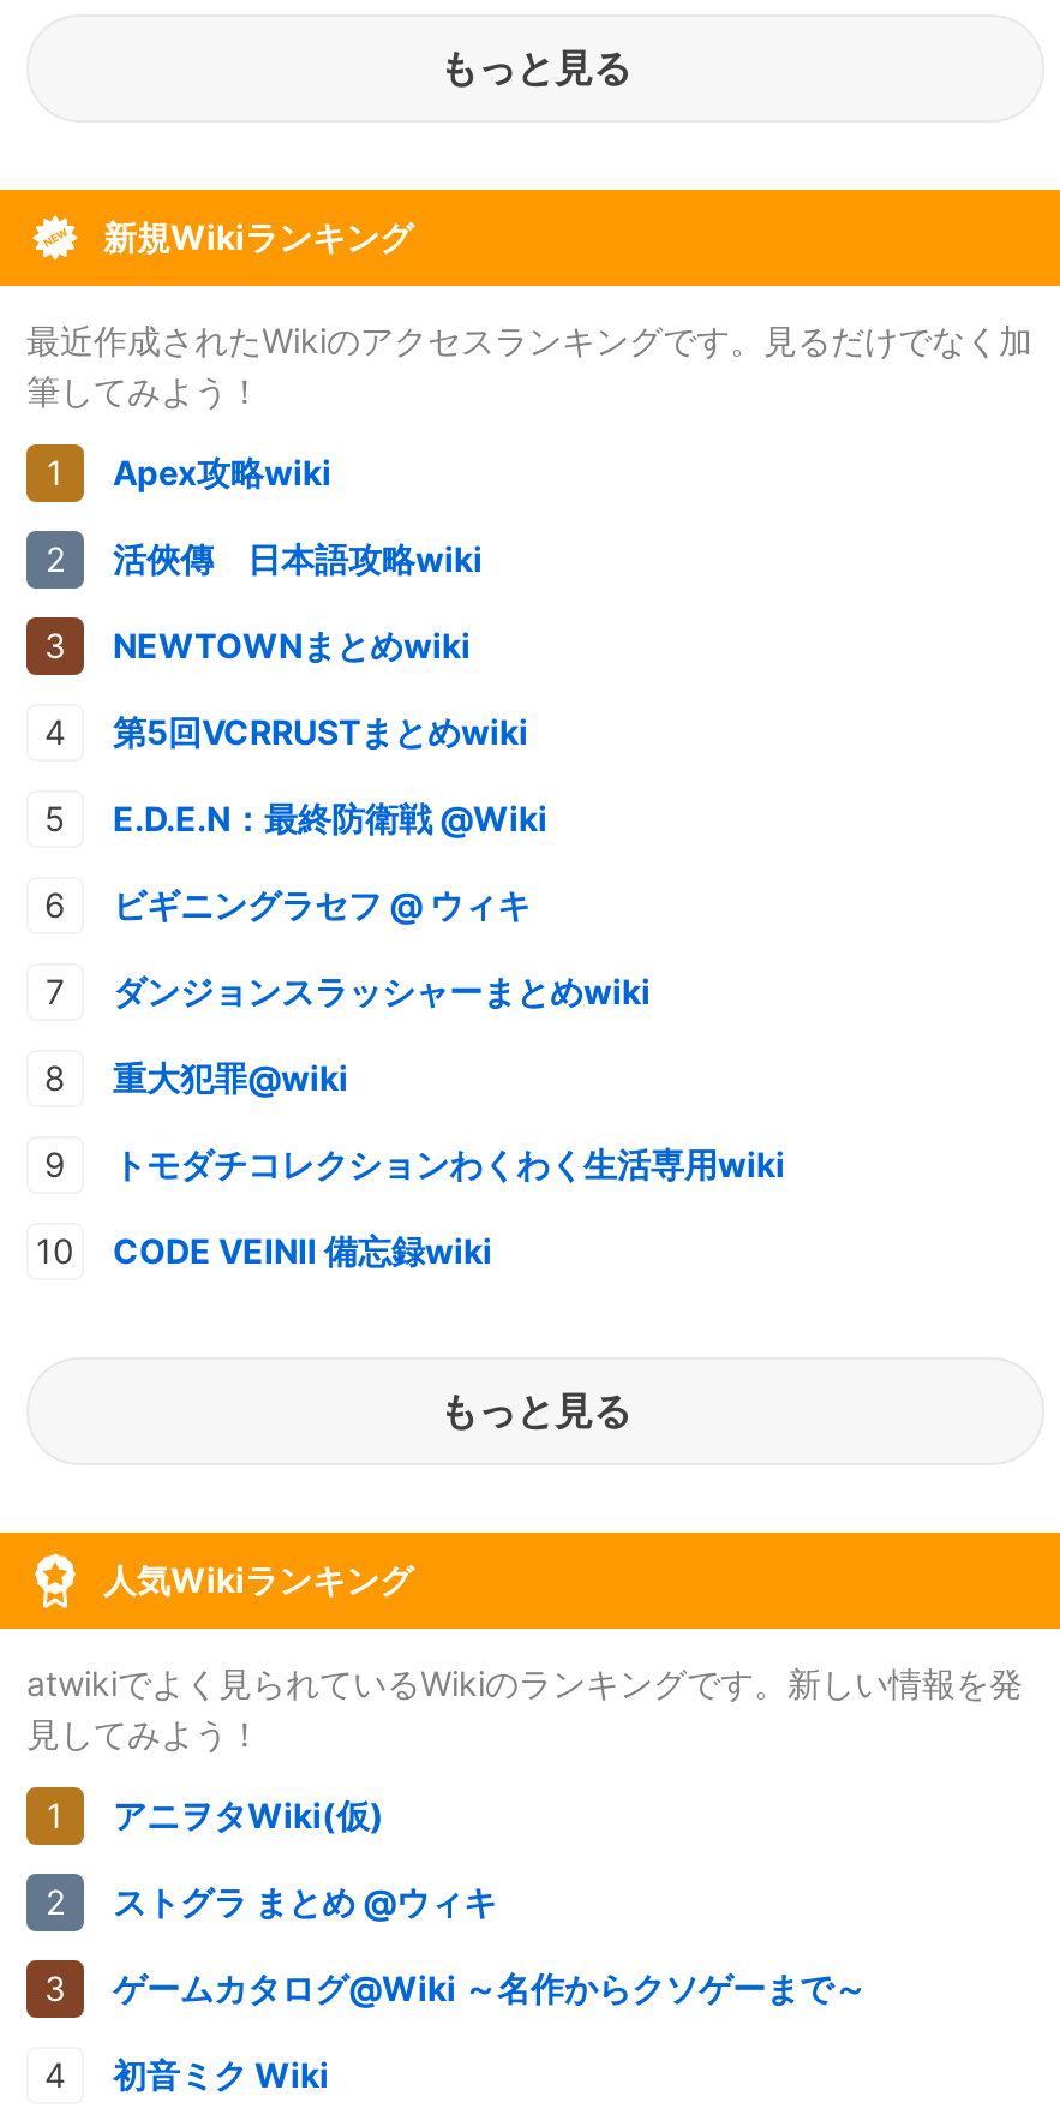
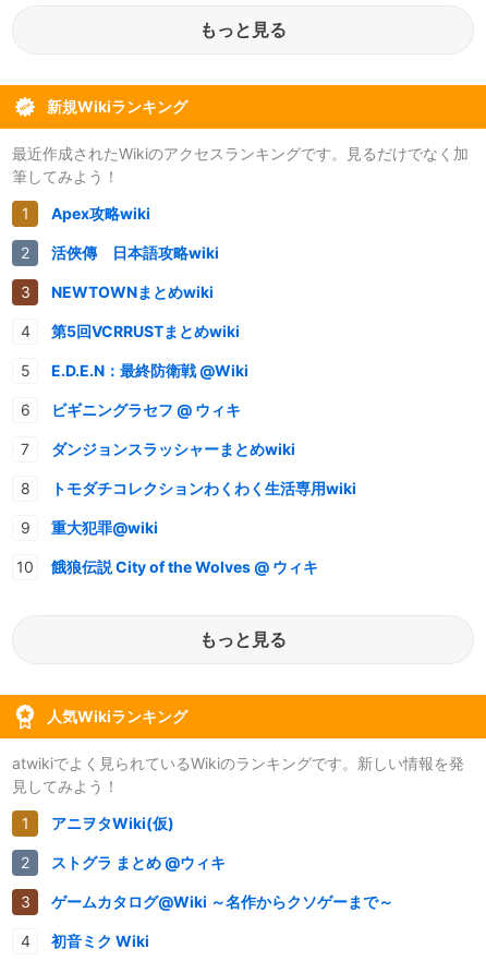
moved [113,1056,348,1097] -> [51,518,158,536]: 重大犯罪@wiki
moved [113,1143,785,1183] -> [51,478,356,497]: トモダチコレクションわくわく生活専用wiki
[113,1229,492,1270] CODE VEINⅡ 備忘録wiki -> [51,557,318,576] 餓狼伝説 City of the Wolves @ ウィキ

